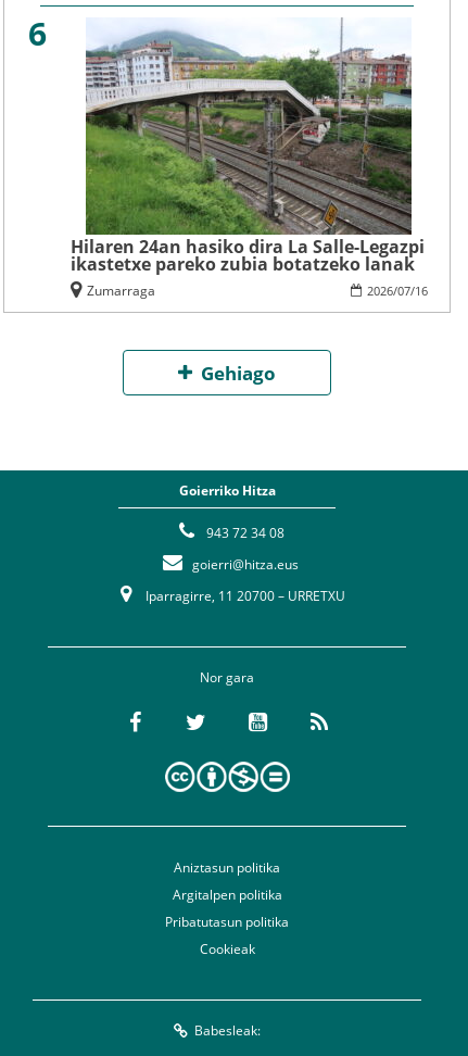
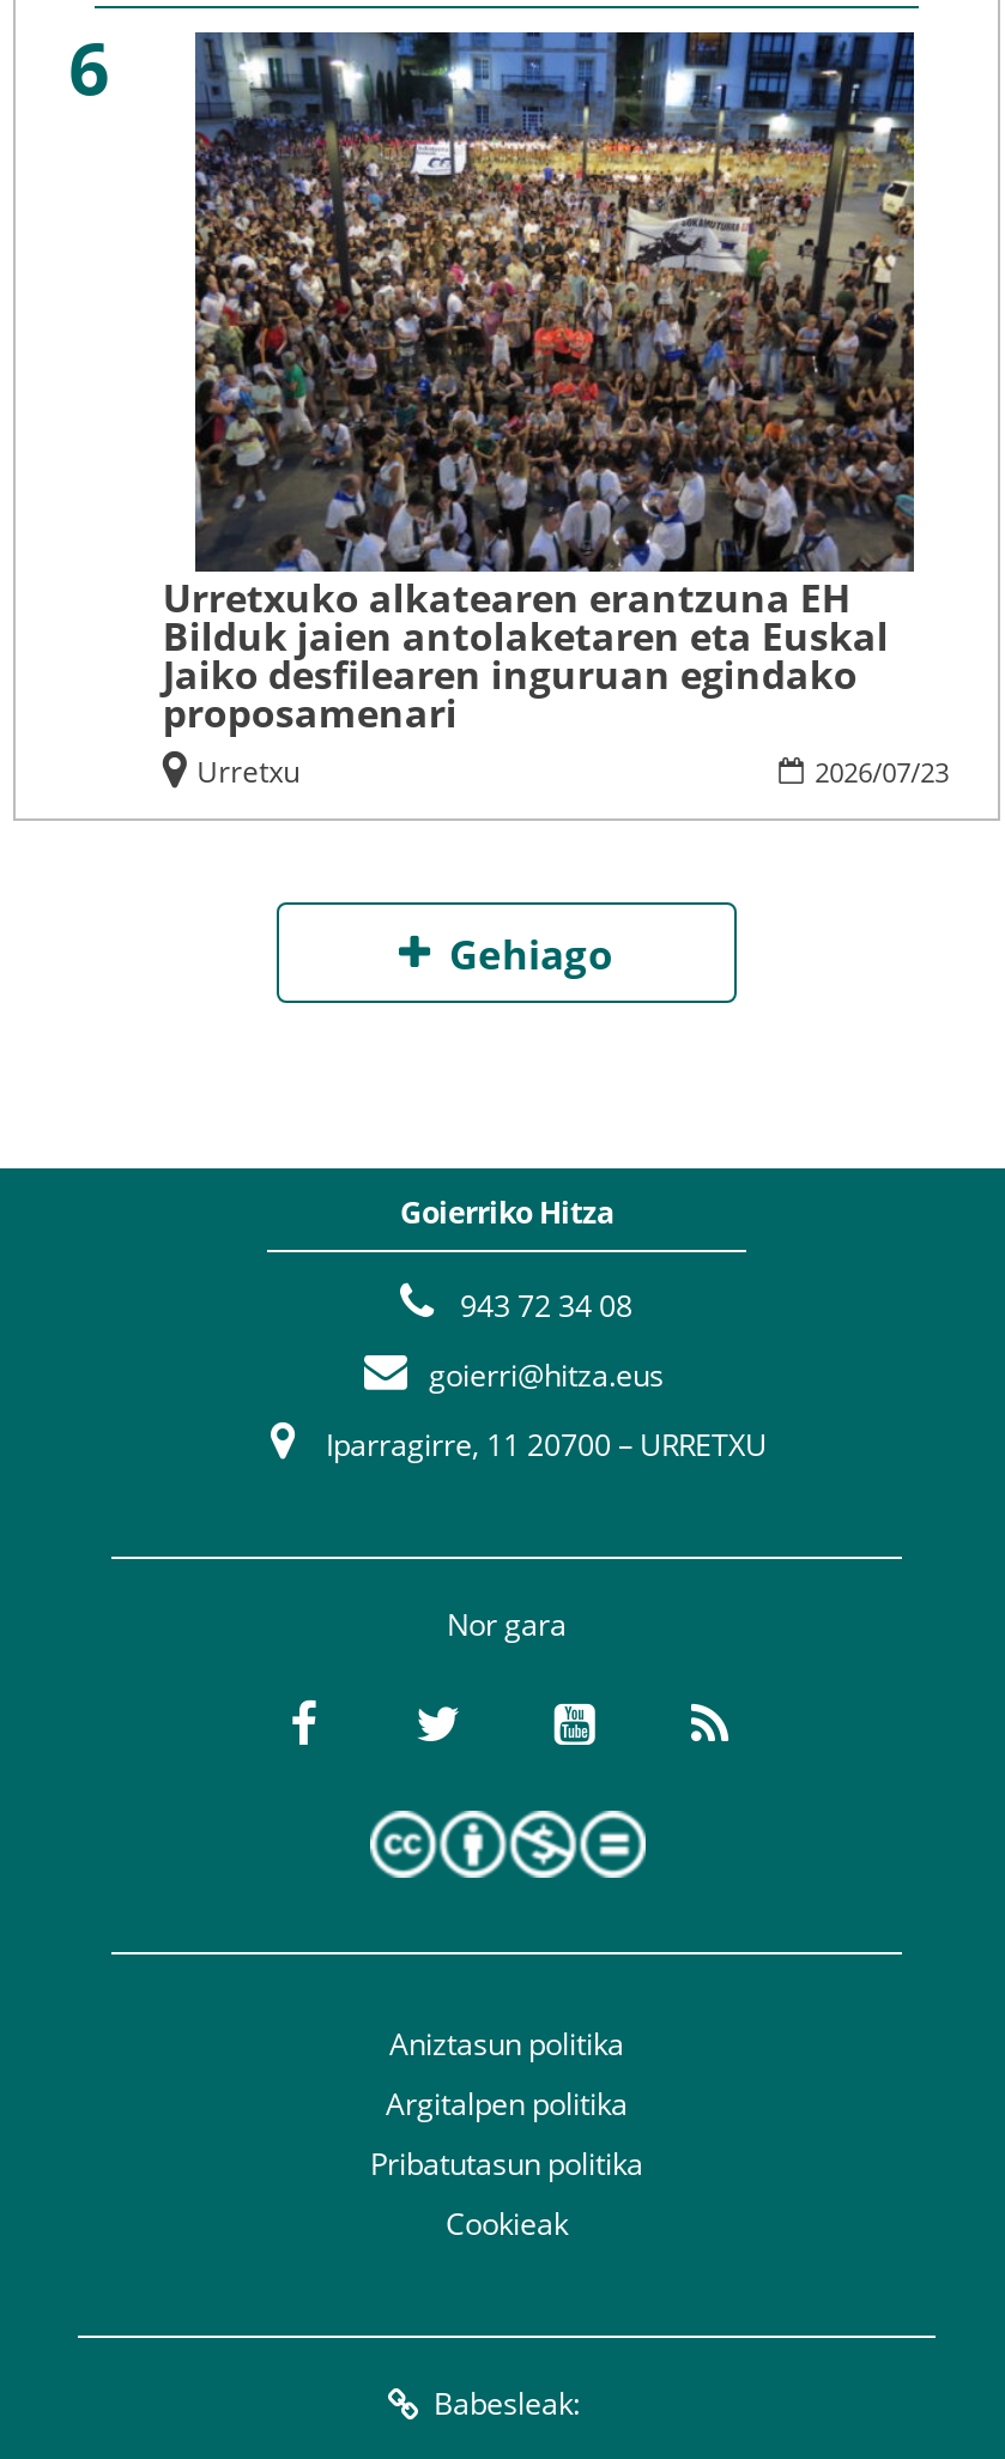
[71,17,427,300] [image] | Hilaren 24an hasiko dira La Salle-Legazpi | ikastetxe pareko zubia botatzeko lanak | 2026/07/16 | Zumarraga -> [163,30,949,792] [image] | Urretxuko alkatearen erantzuna EH | Bilduk jaien antolaketaren eta Euskal | Jaiko desfilearen inguruan egindako | proposamenari | 2026/07/23 | Urretxu

